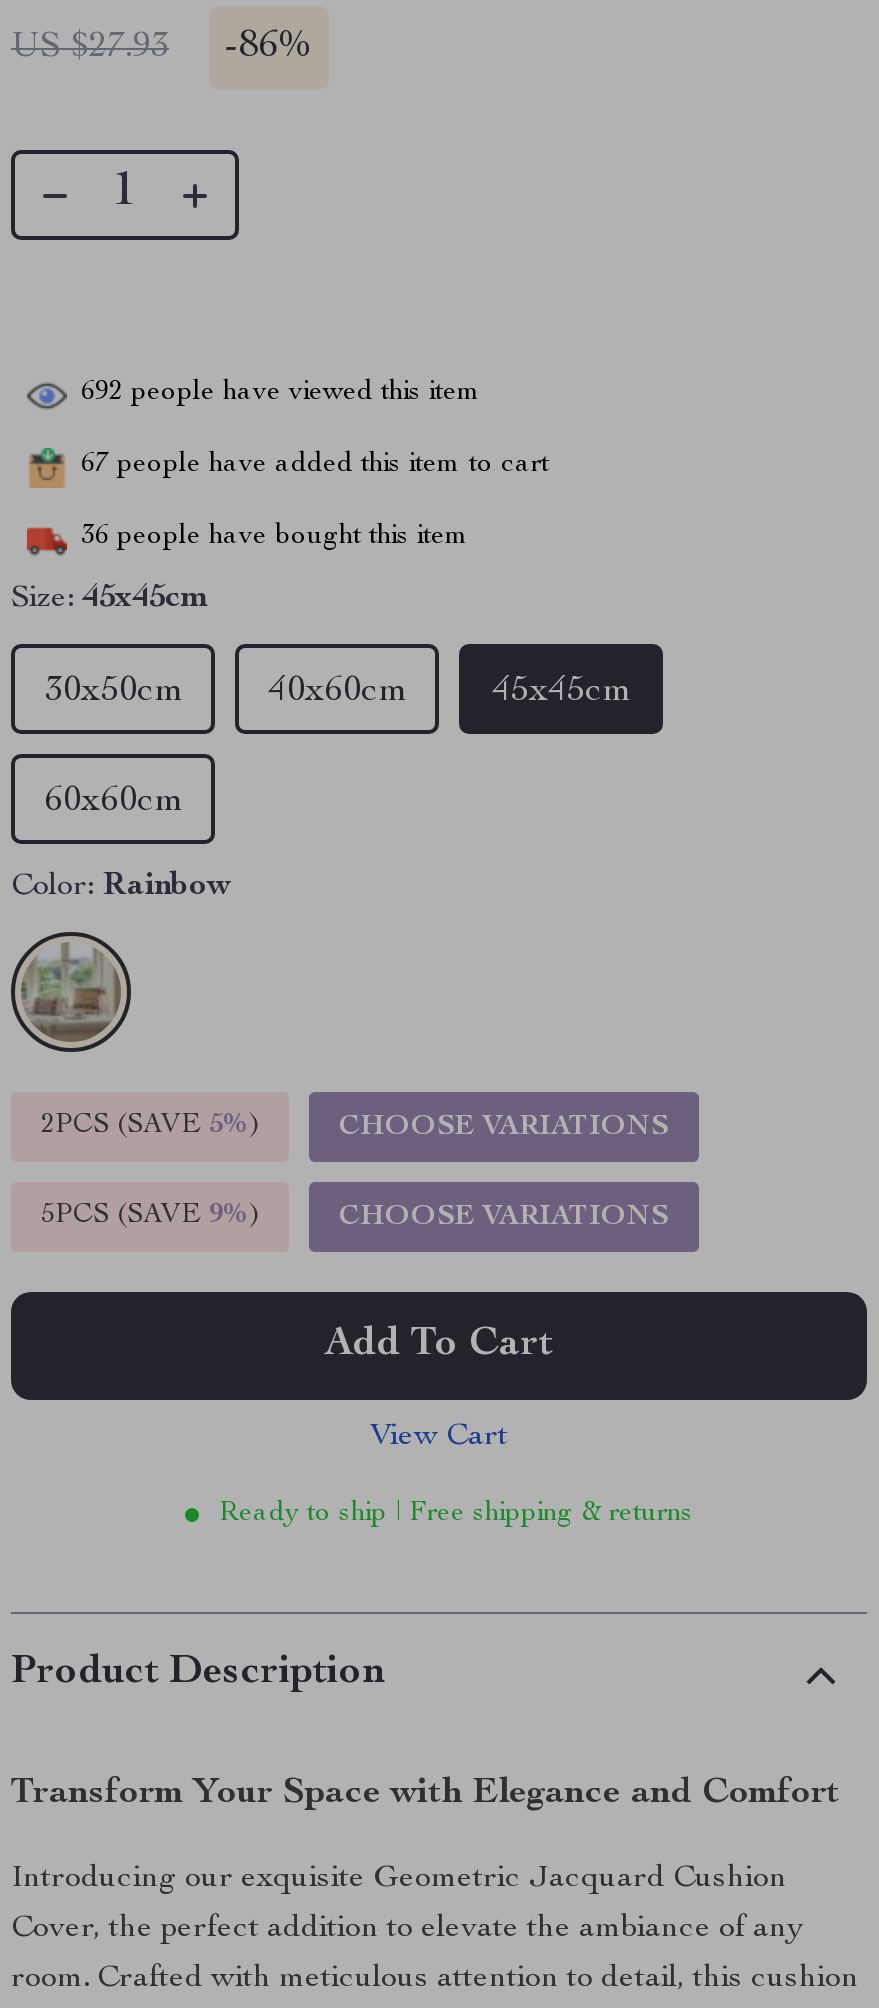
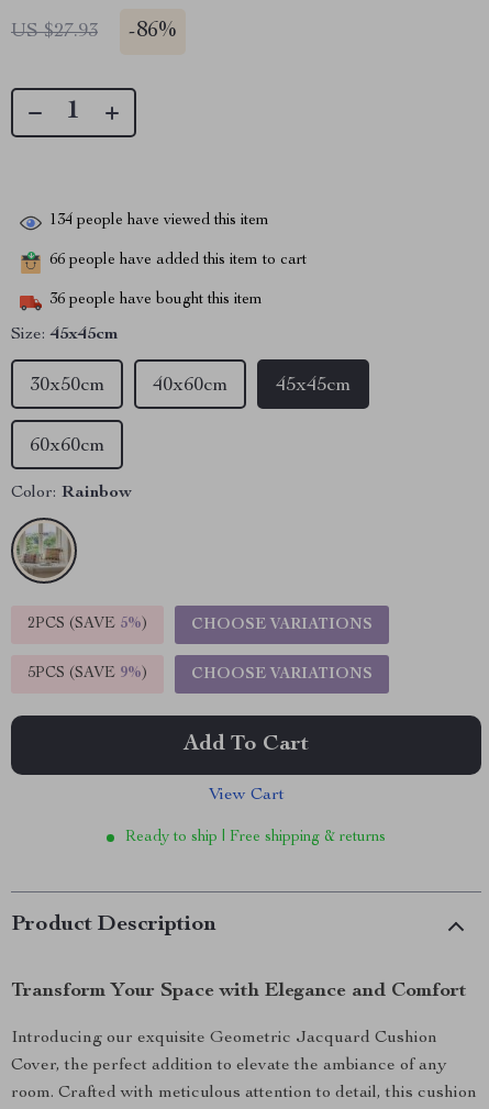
[81,379,481,407] 692 people have viewed this item -> [49,214,269,229] 134 people have viewed this item
[81,451,549,479] 67 people have added this item to cart -> [49,253,307,269] 66 people have added this item to cart

